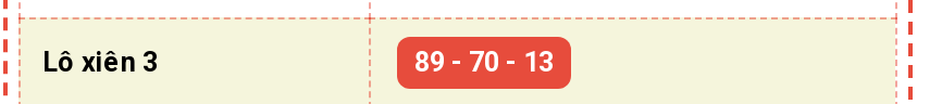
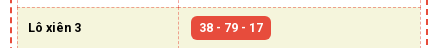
[414,44,554,77] 89 - 70 - 13 -> [199,20,263,35] 38 - 79 - 17

